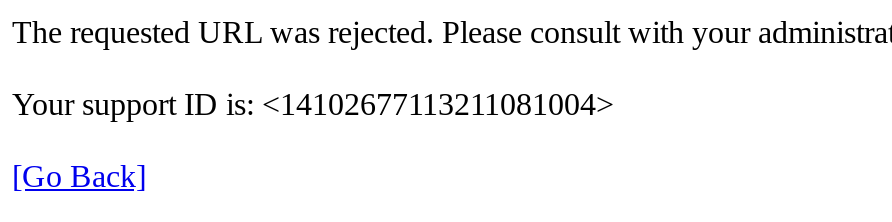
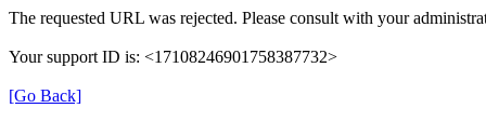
[12,87,614,121] Your support ID is: <14102677113211081004> -> [9,48,337,66] Your support ID is: <17108246901758387732>

